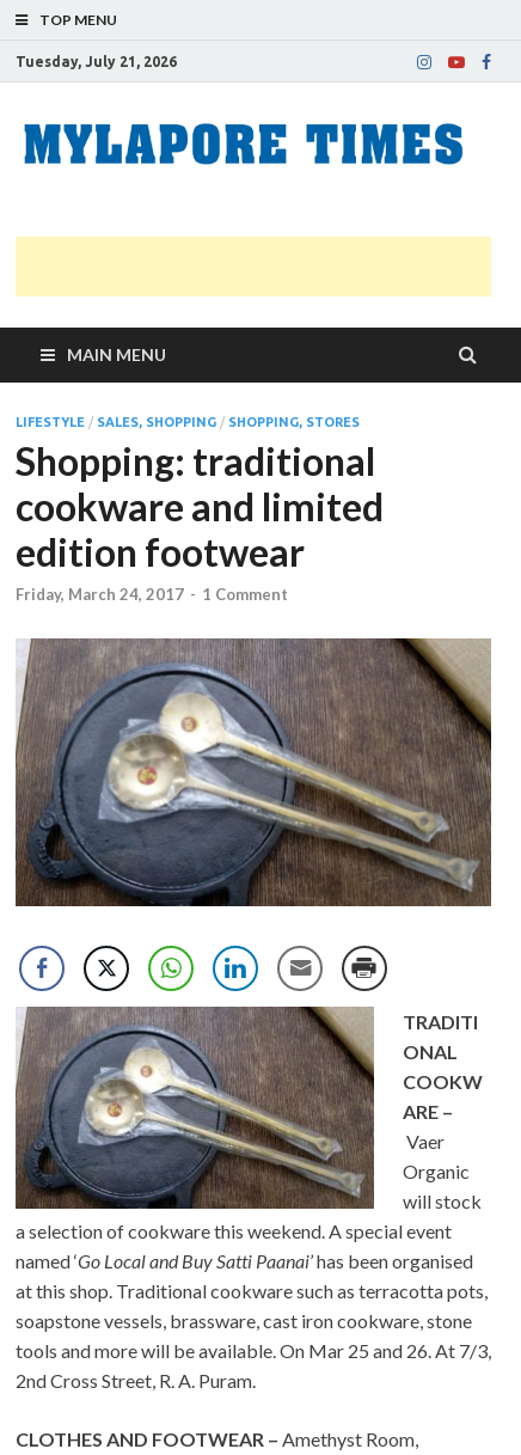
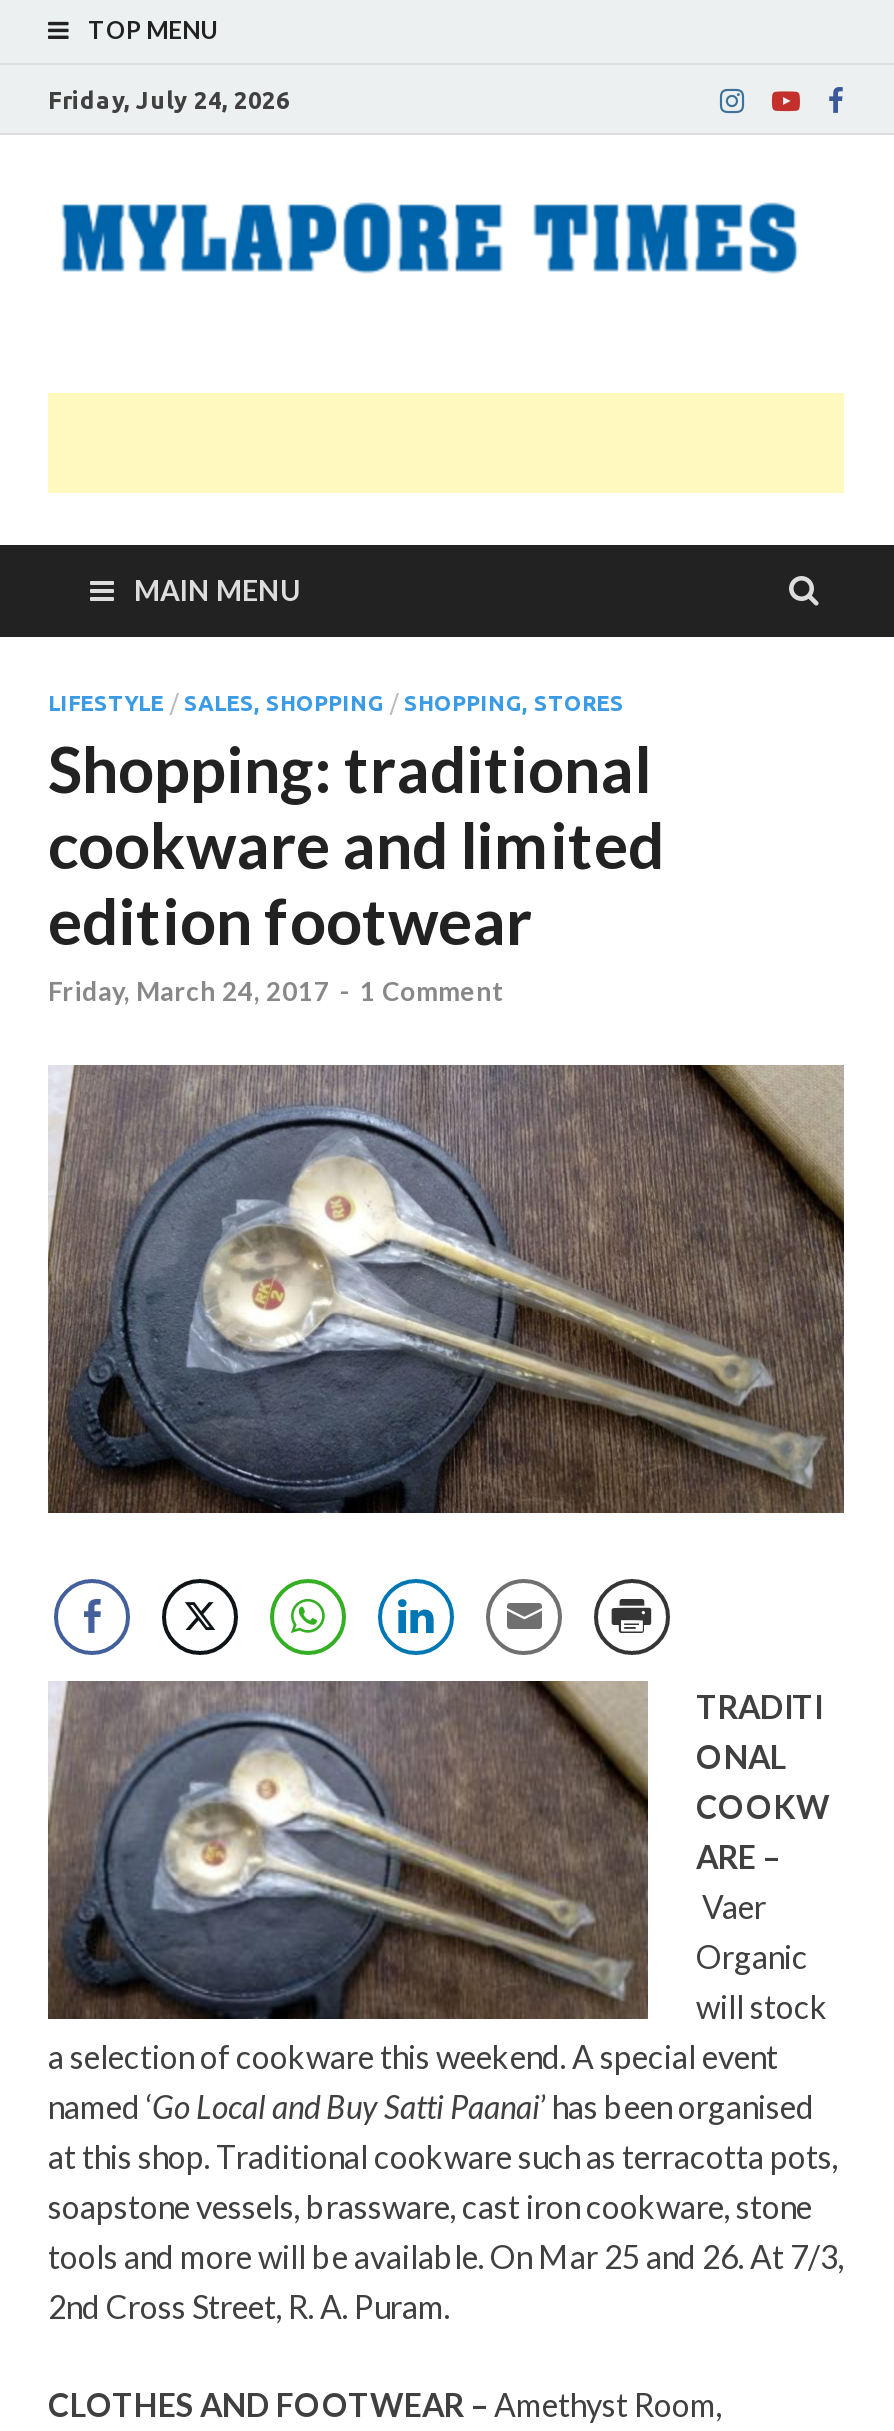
[16,53,177,69] Tuesday, July 21, 2026 -> [48,86,290,112] Friday, July 24, 2026

